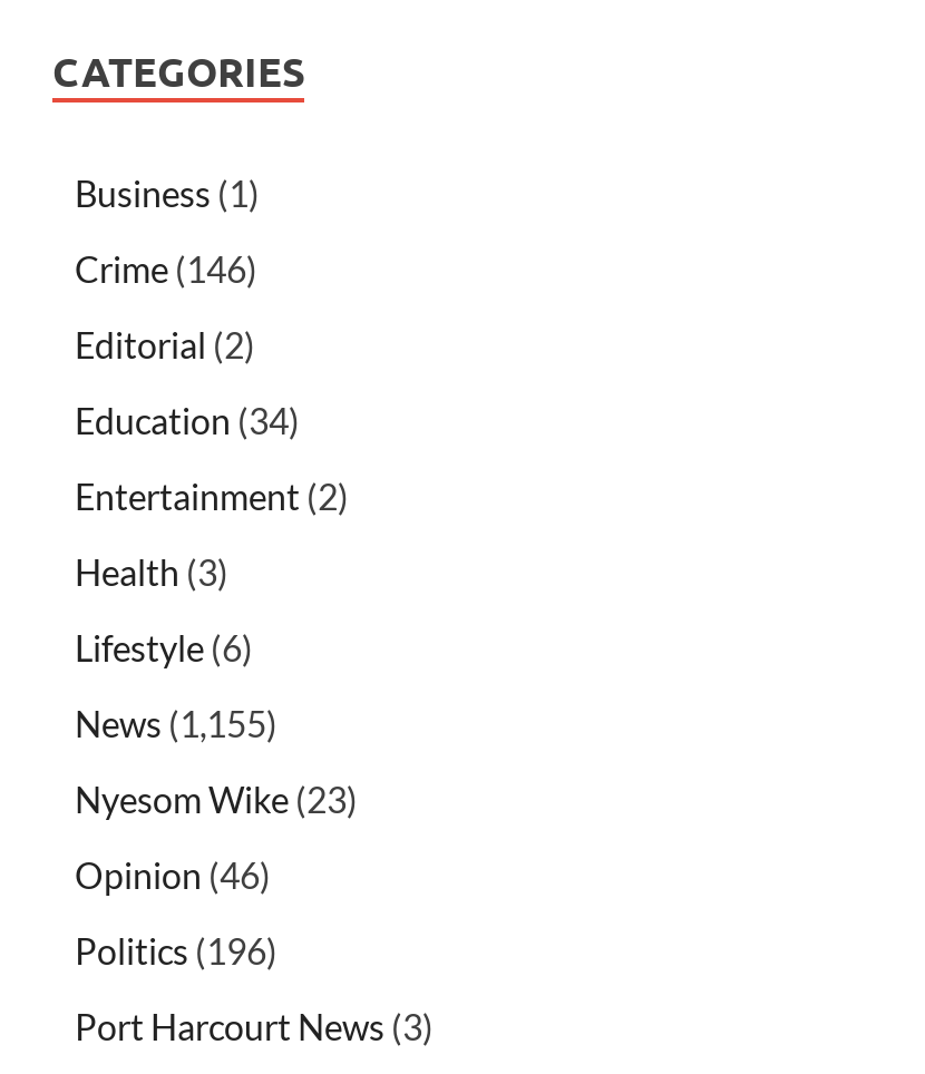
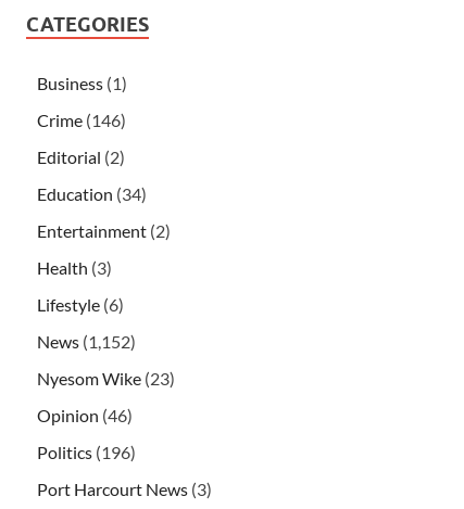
[75,702,277,744] News (1,155) -> [37,331,136,352] News (1,152)

